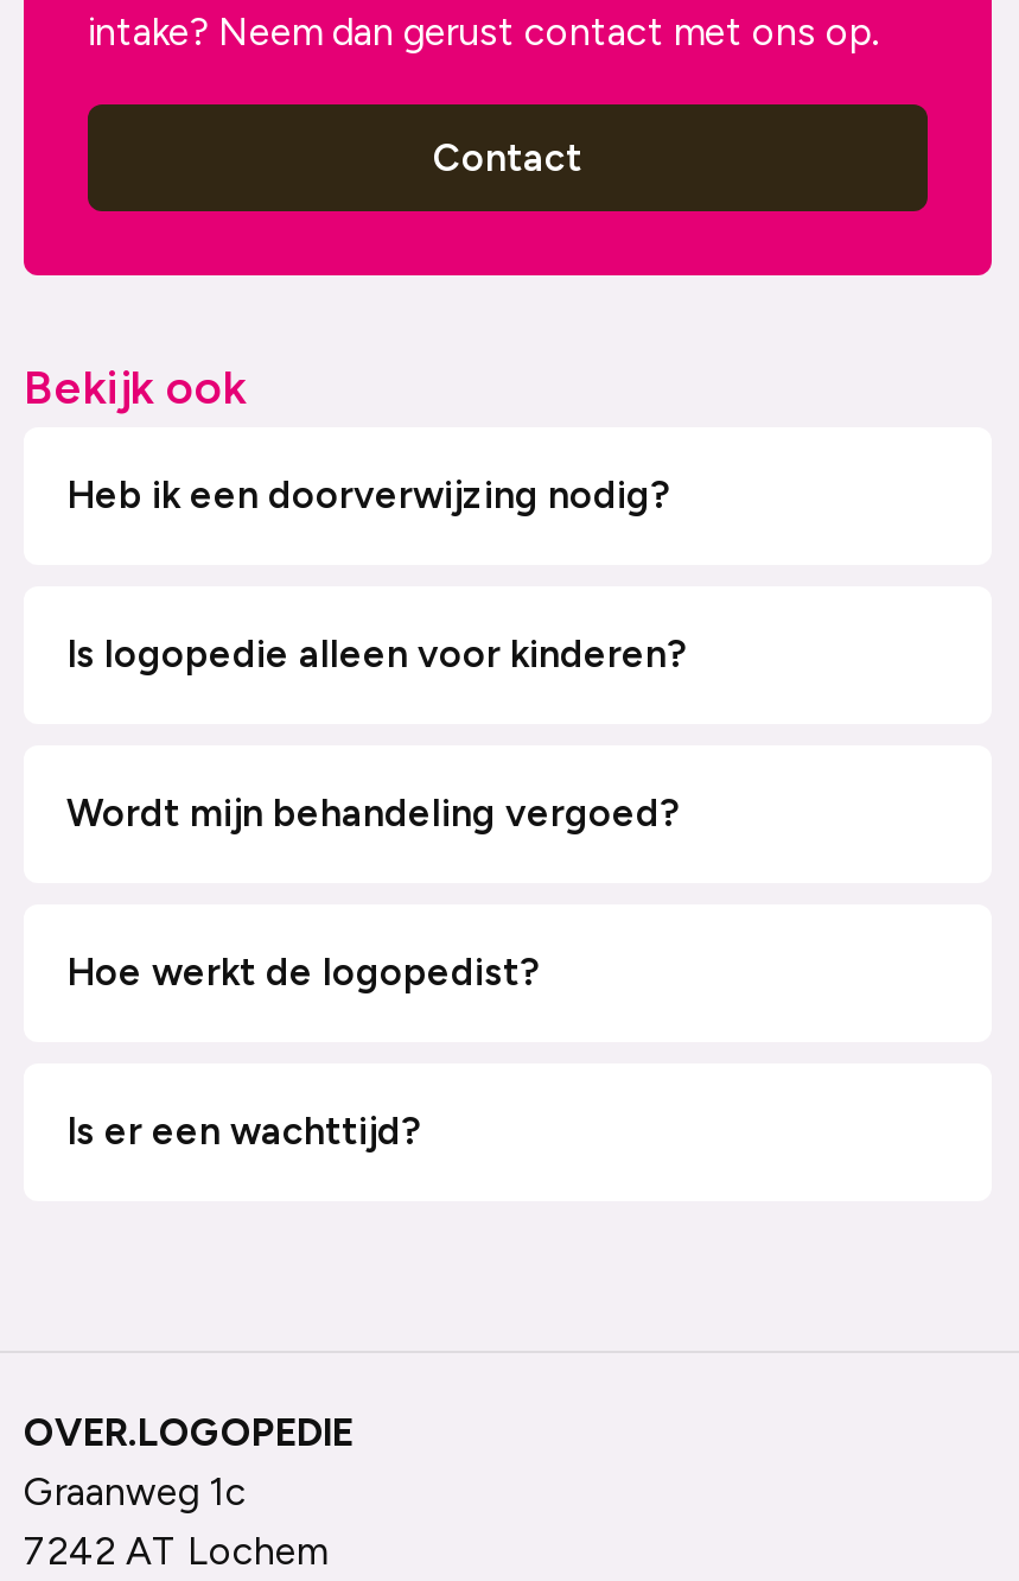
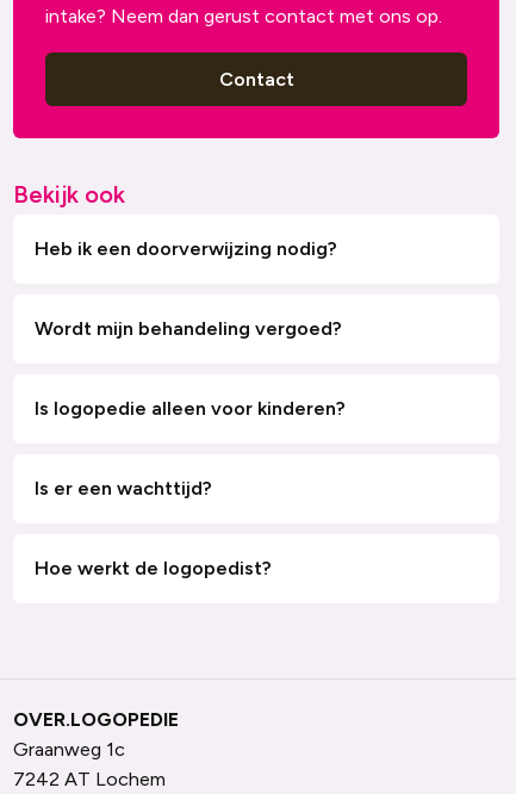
moved [66,631,686,676] -> [35,397,346,420]: Is logopedie alleen voor kinderen?
moved [66,790,679,835] -> [35,317,342,340]: Wordt mijn behandeling vergoed?
moved [66,949,539,994] -> [35,557,272,579]: Hoe werkt de logopedist?
moved [66,1108,420,1153] -> [35,477,212,499]: Is er een wachttijd?

